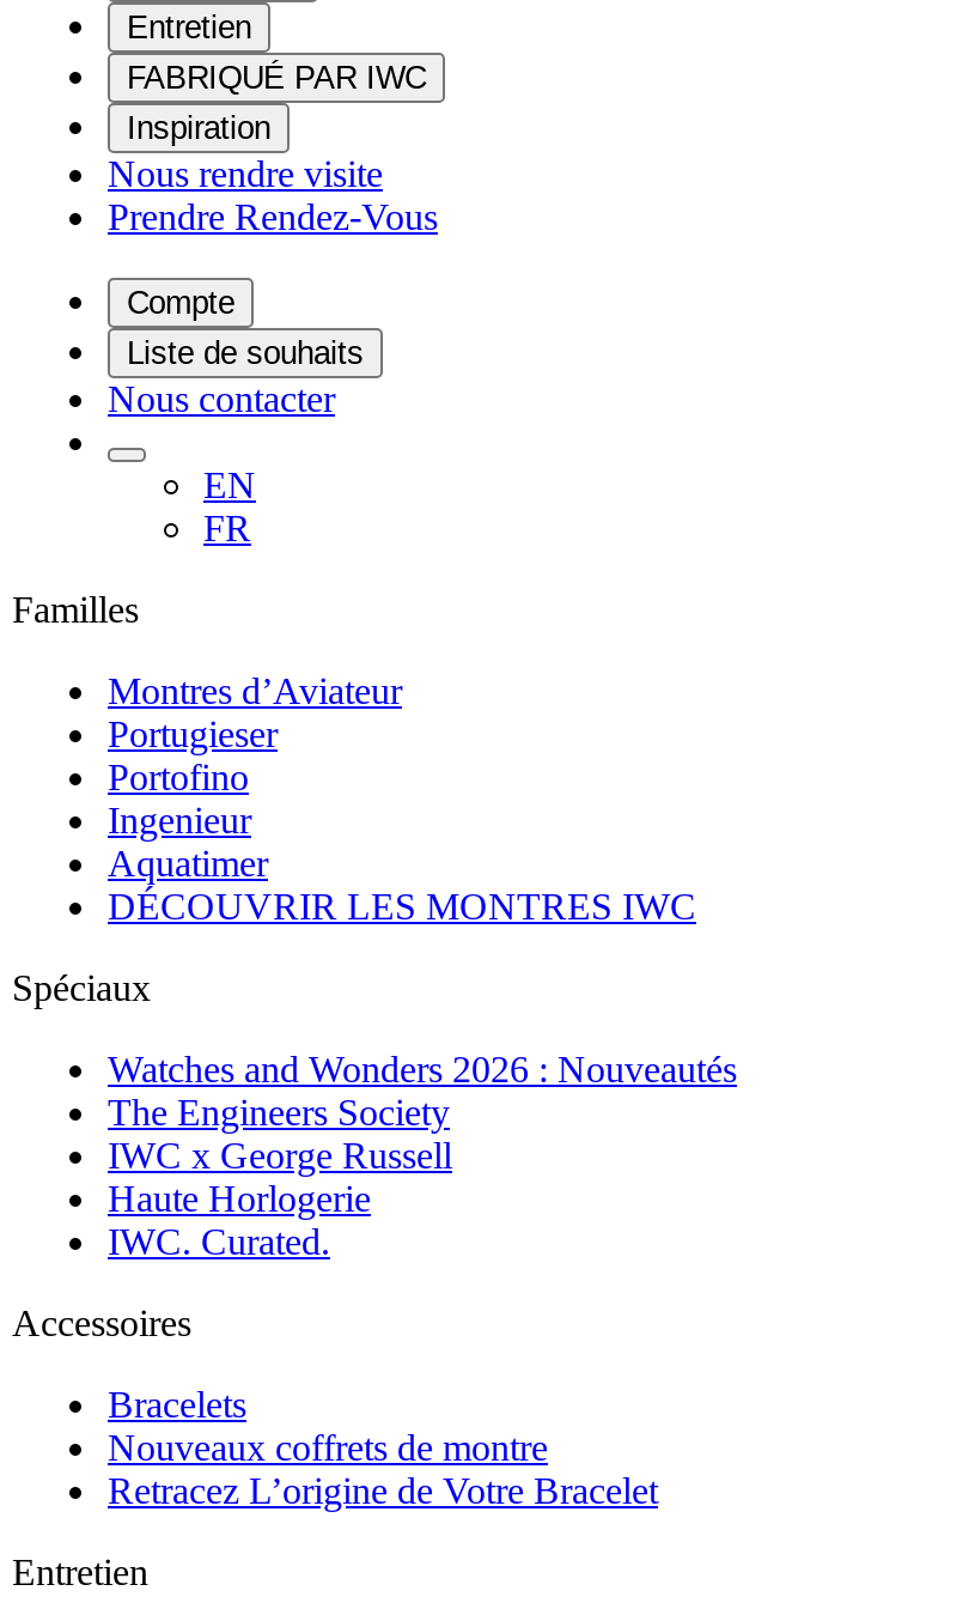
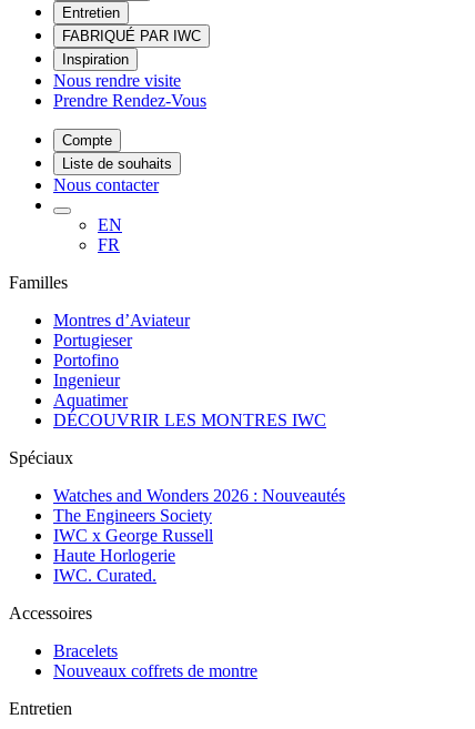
[108,1470,658,1511] Retracez L’origine de Votre Bracelet -> none

